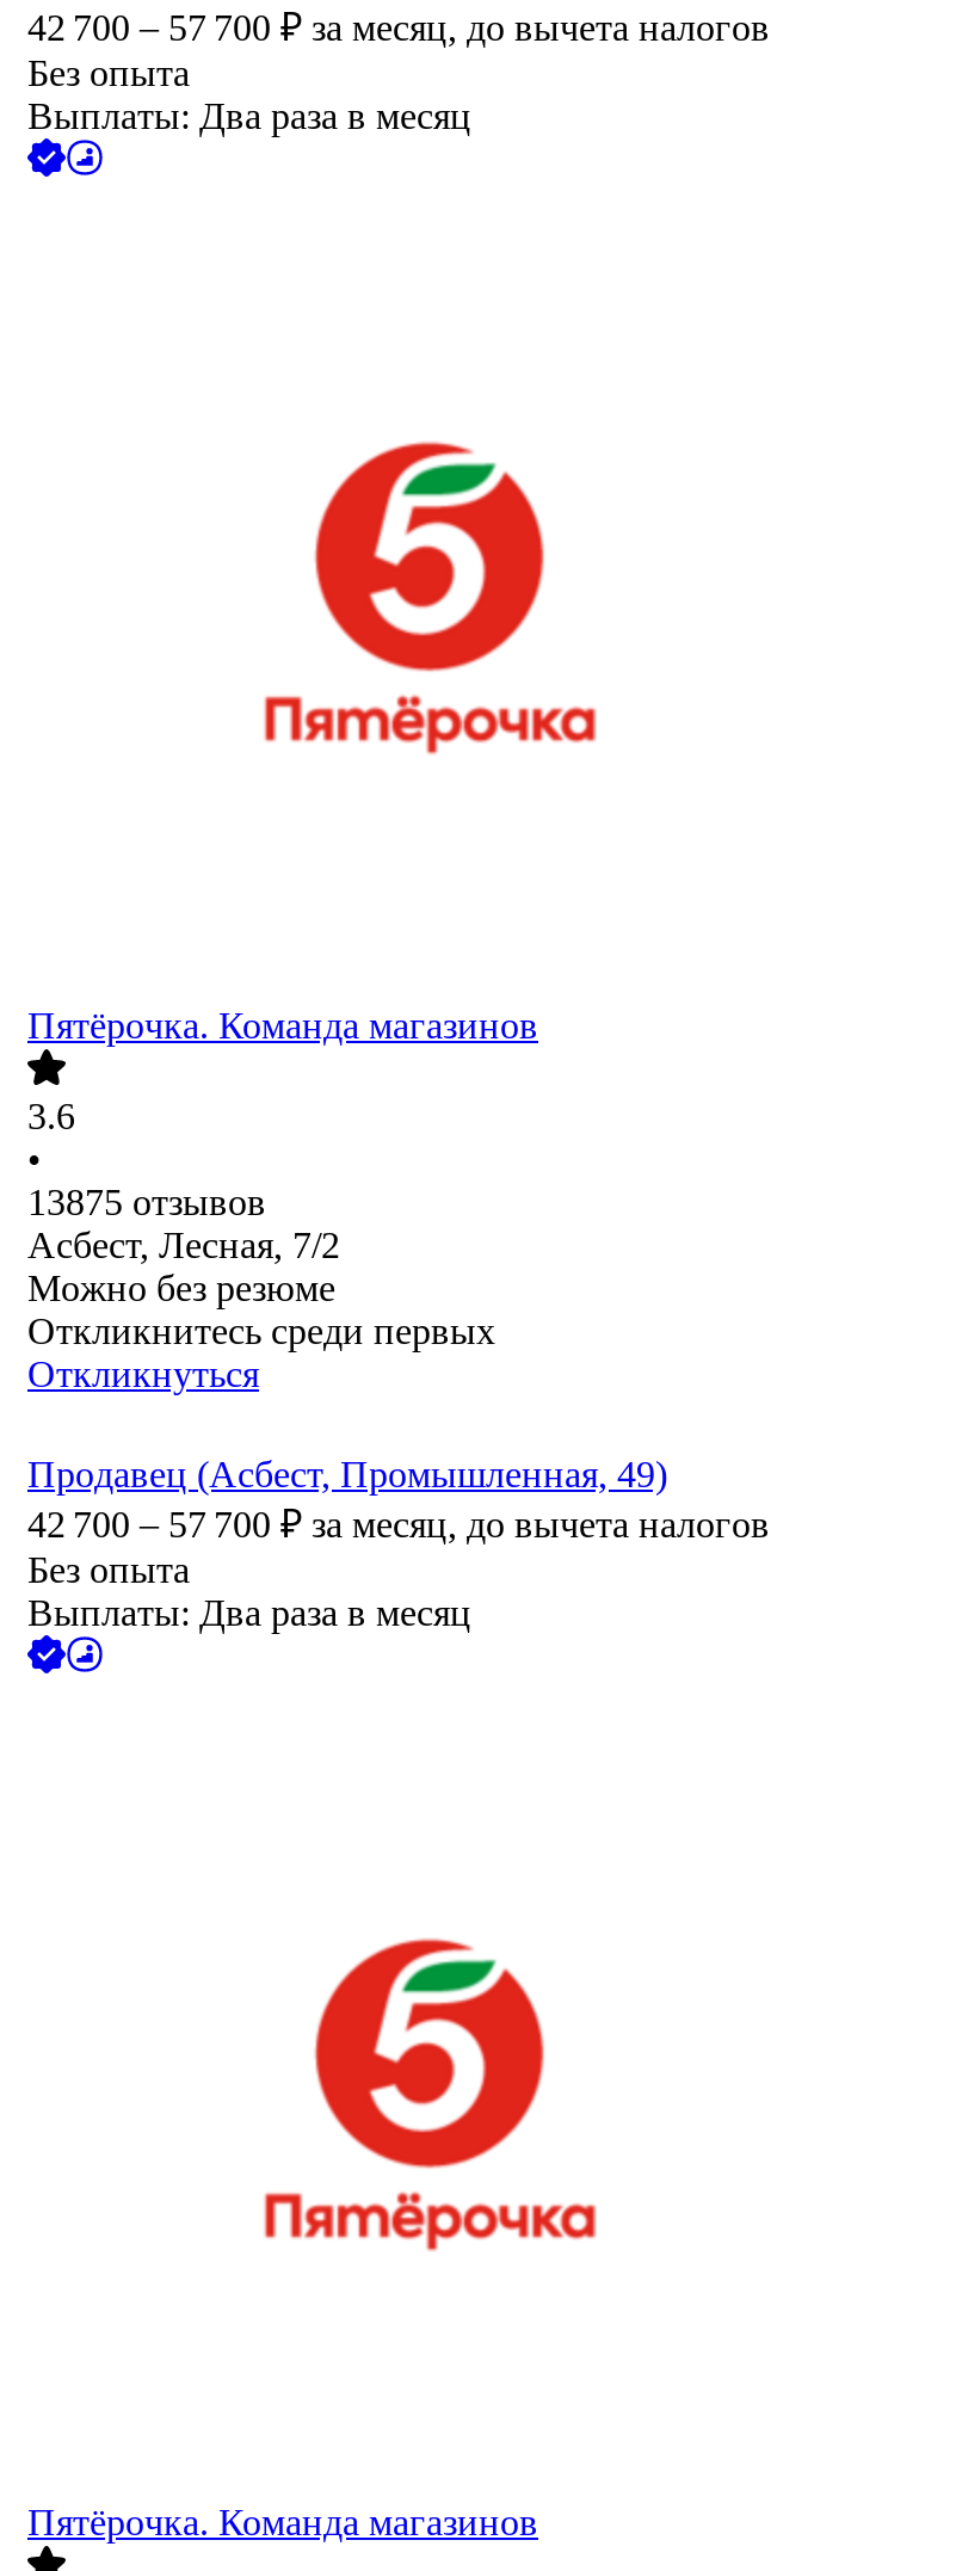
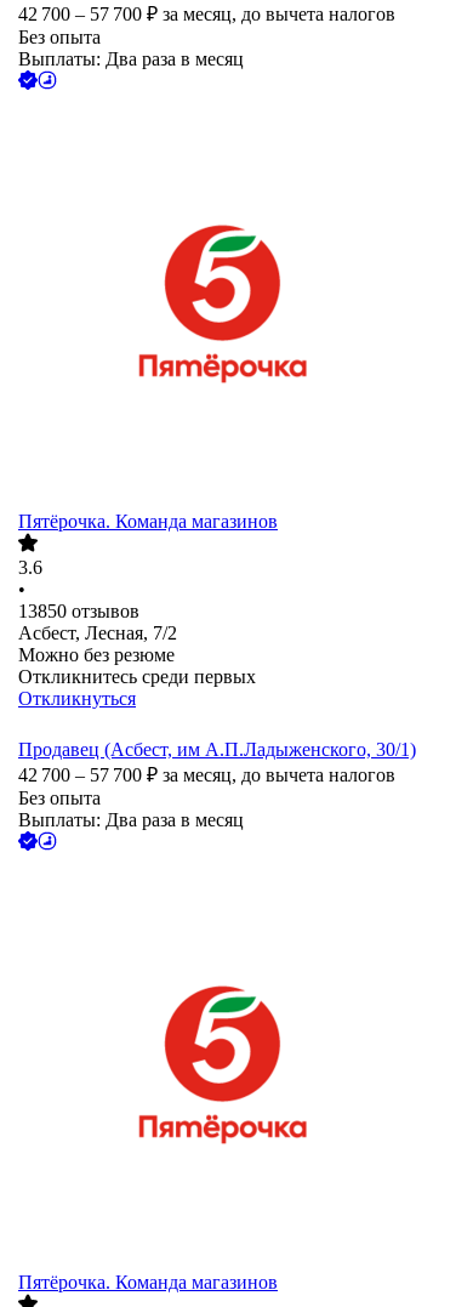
[27,1182,266,1223] 13875 отзывов -> [18,601,139,622] 13850 отзывов
[27,1455,667,1495] Продавец (Асбест, Промышленная, 49) -> [18,739,416,760] Продавец (Асбест, им А.П.Ладыженского, 30/1)

